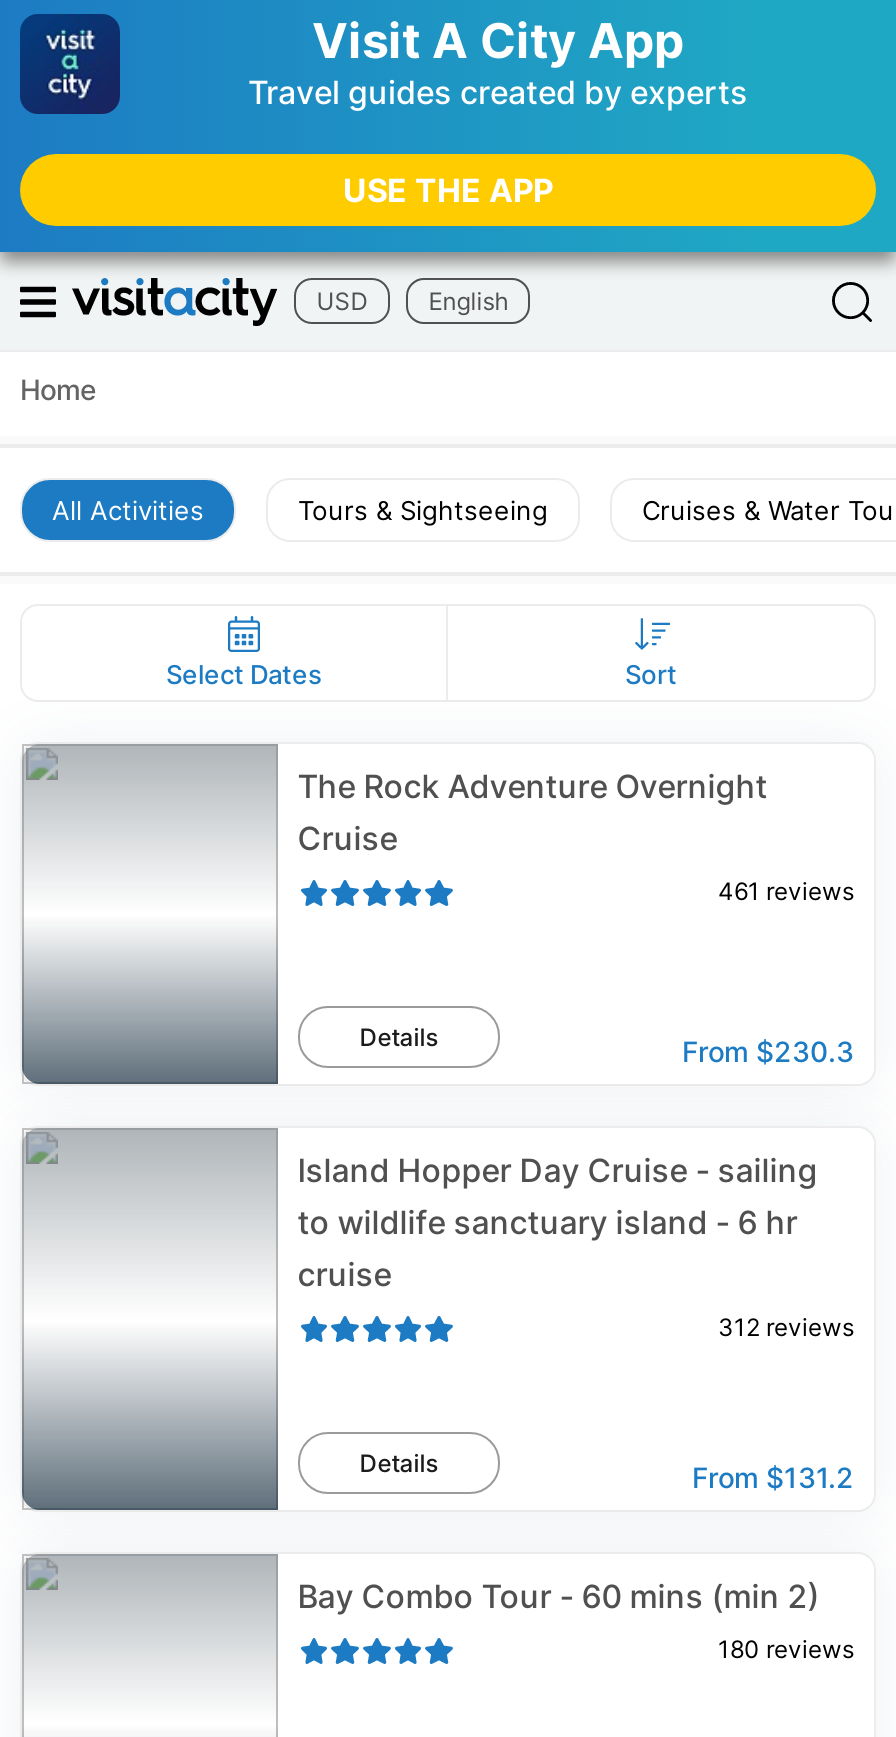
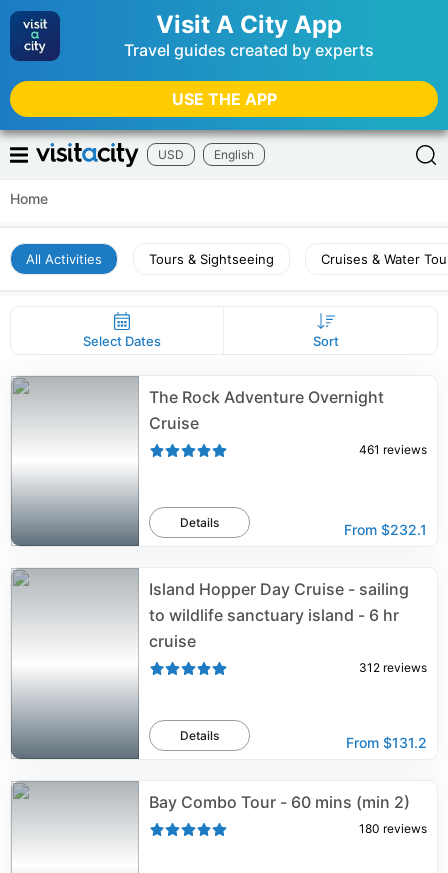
[682,1034,854,1068] From $230.3 -> [344,521,427,538] From $232.1

